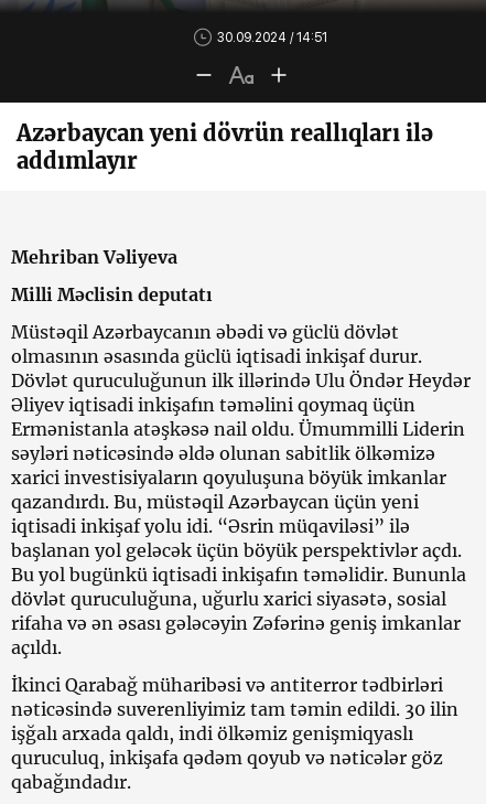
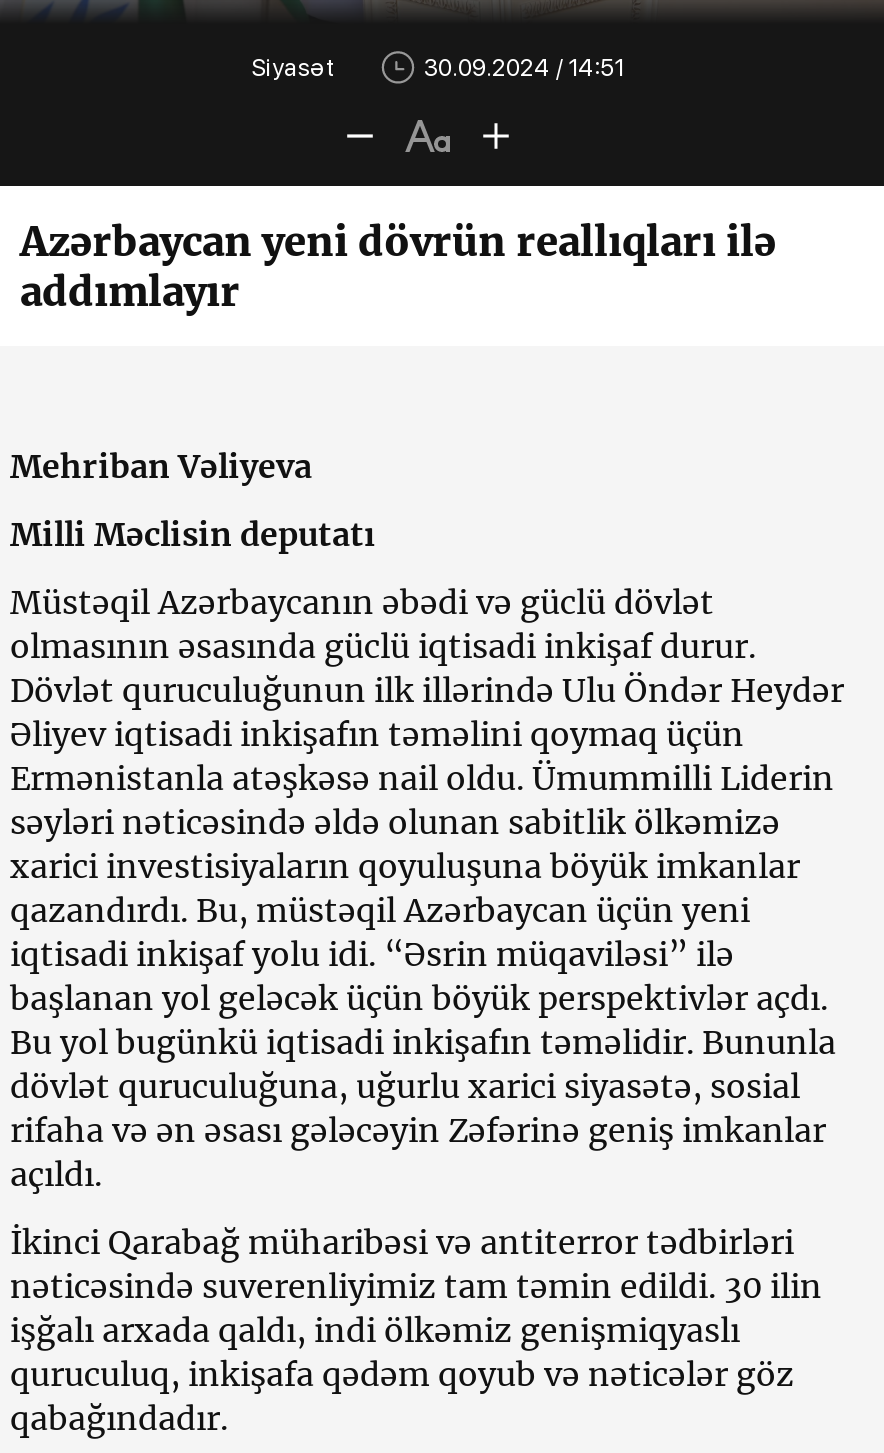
none -> [252,54,334,82] Siyasət

